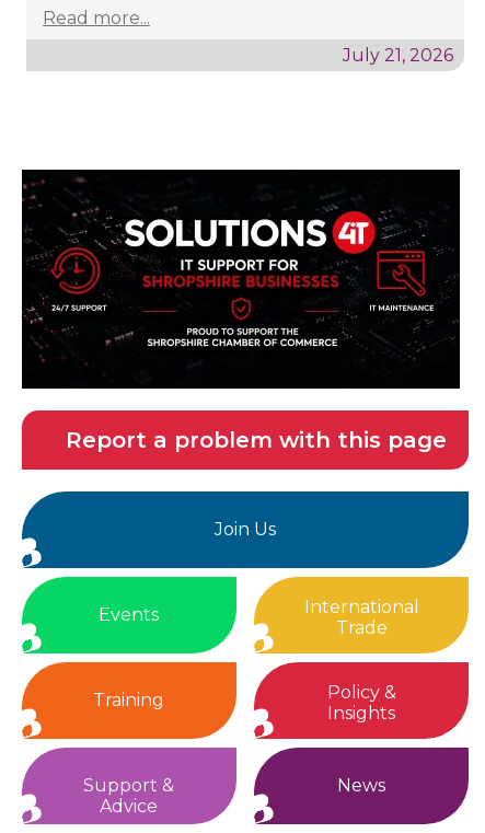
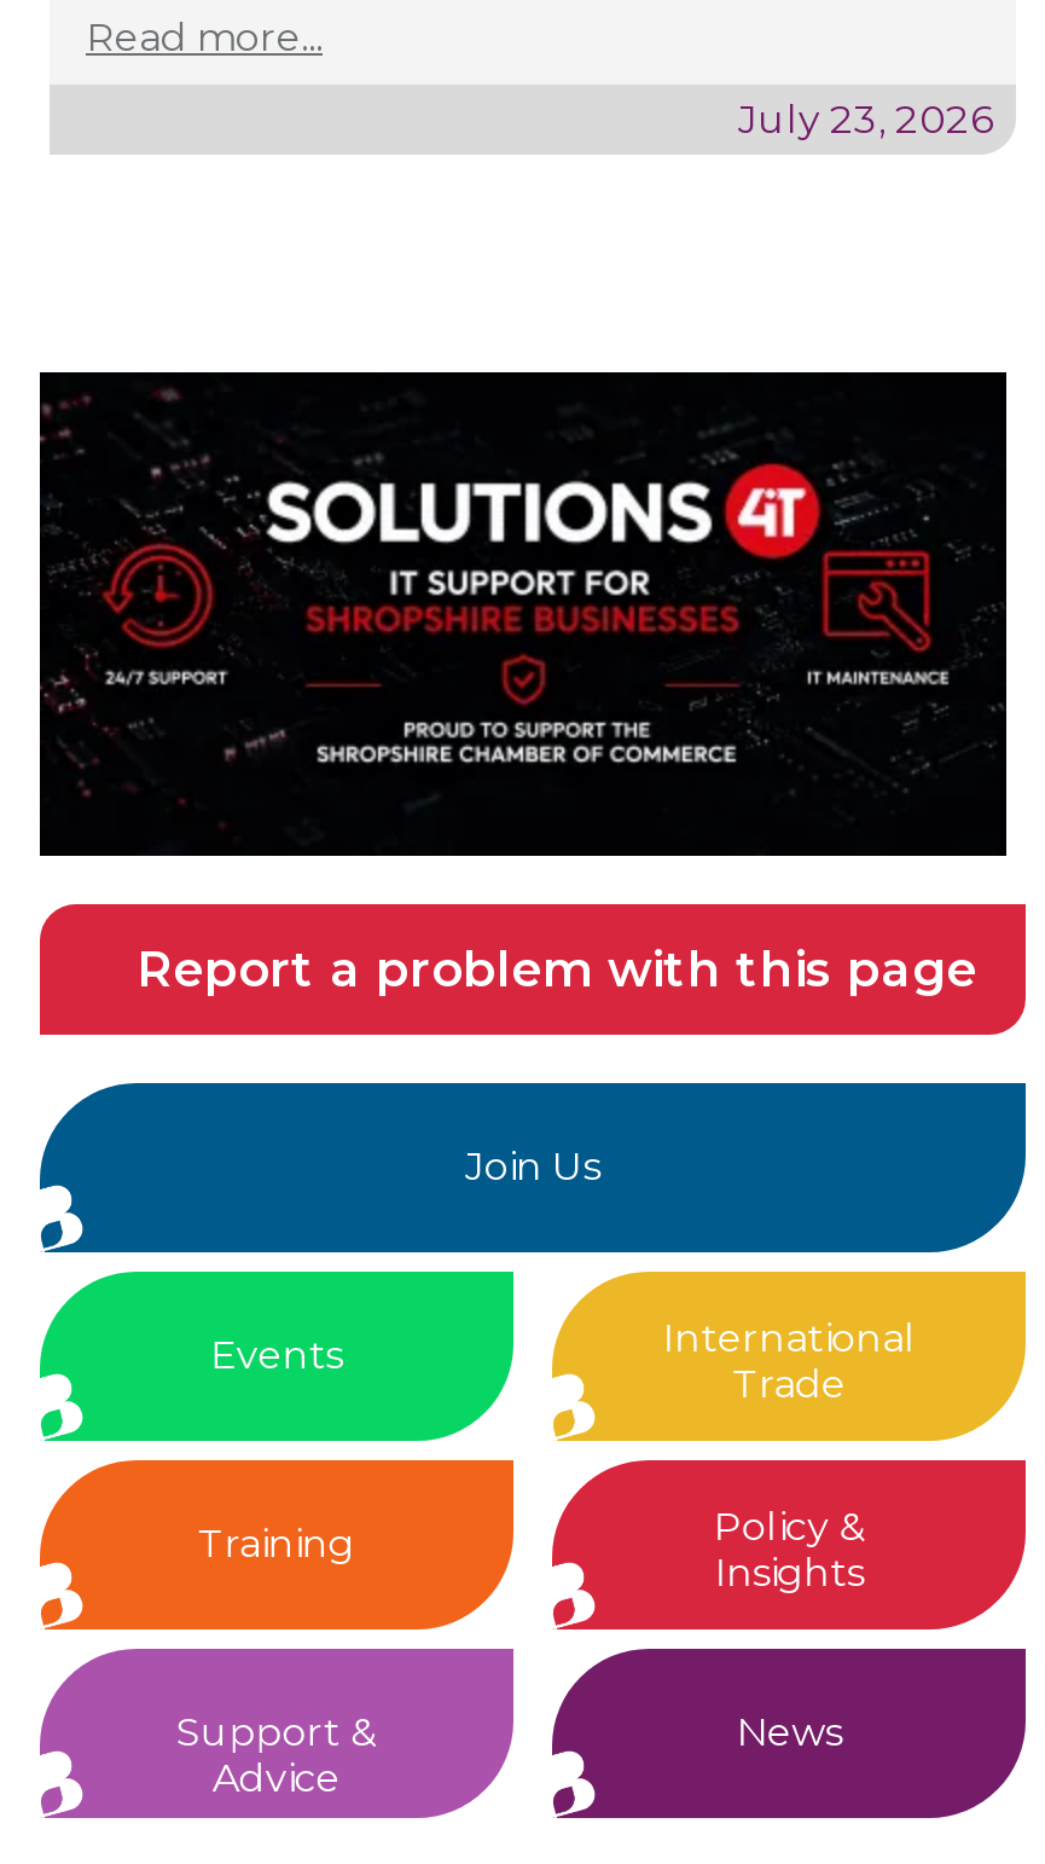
[343,45,453,66] July 21, 2026 -> [738,98,992,144] July 23, 2026

